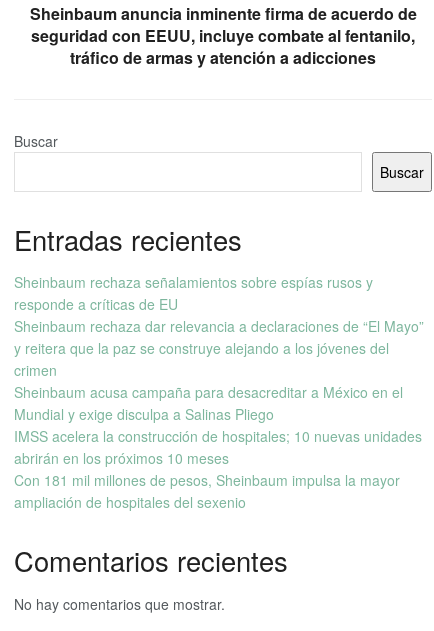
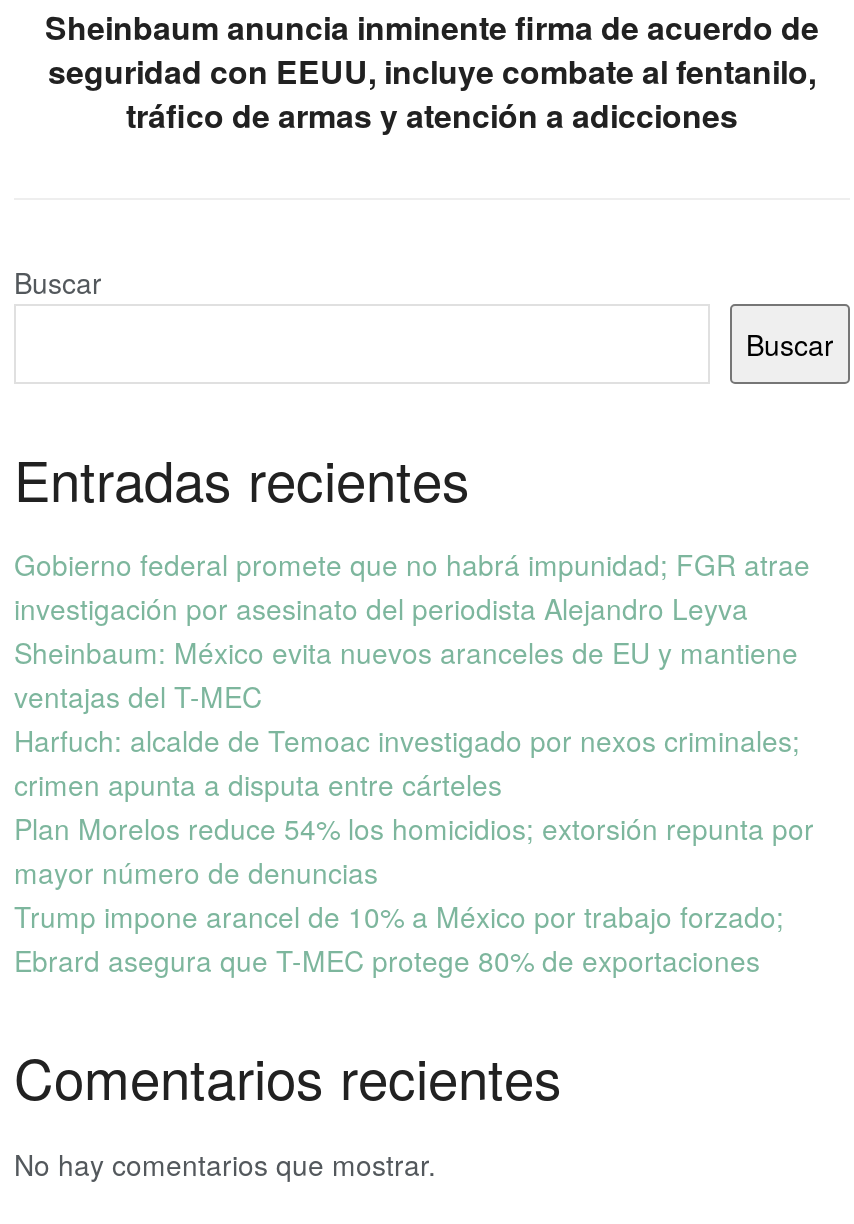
[14,272,424,512] Sheinbaum rechaza señalamientos sobre espías rusos y | responde a críticas de EU | Sheinbaum rechaza dar relevancia a declaraciones de “El Mayo” | y reitera que la paz se construye alejando a los jóvenes del | crimen | Sheinbaum acusa campaña para desacreditar a México en el | Mundial y exige disculpa a Salinas Pliego | IMSS acelera la construcción de hospitales; 10 nuevas unidades | abrirán en los próximos 10 meses | Con 181 mil millones de pesos, Sheinbaum impulsa la mayor | ampliación de hospitales del sexenio -> [14,545,814,981] Gobierno federal promete que no habrá impunidad; FGR atrae | investigación por asesinato del periodista Alejandro Leyva | Sheinbaum: México evita nuevos aranceles de EU y mantiene | ventajas del T-MEC | Harfuch: alcalde de Temoac investigado por nexos criminales; | crimen apunta a disputa entre cárteles | Plan Morelos reduce 54% los homicidios; extorsión repunta por | mayor número de denuncias | Trump impone arancel de 10% a México por trabajo forzado; | Ebrard asegura que T-MEC protege 80% de exportaciones

